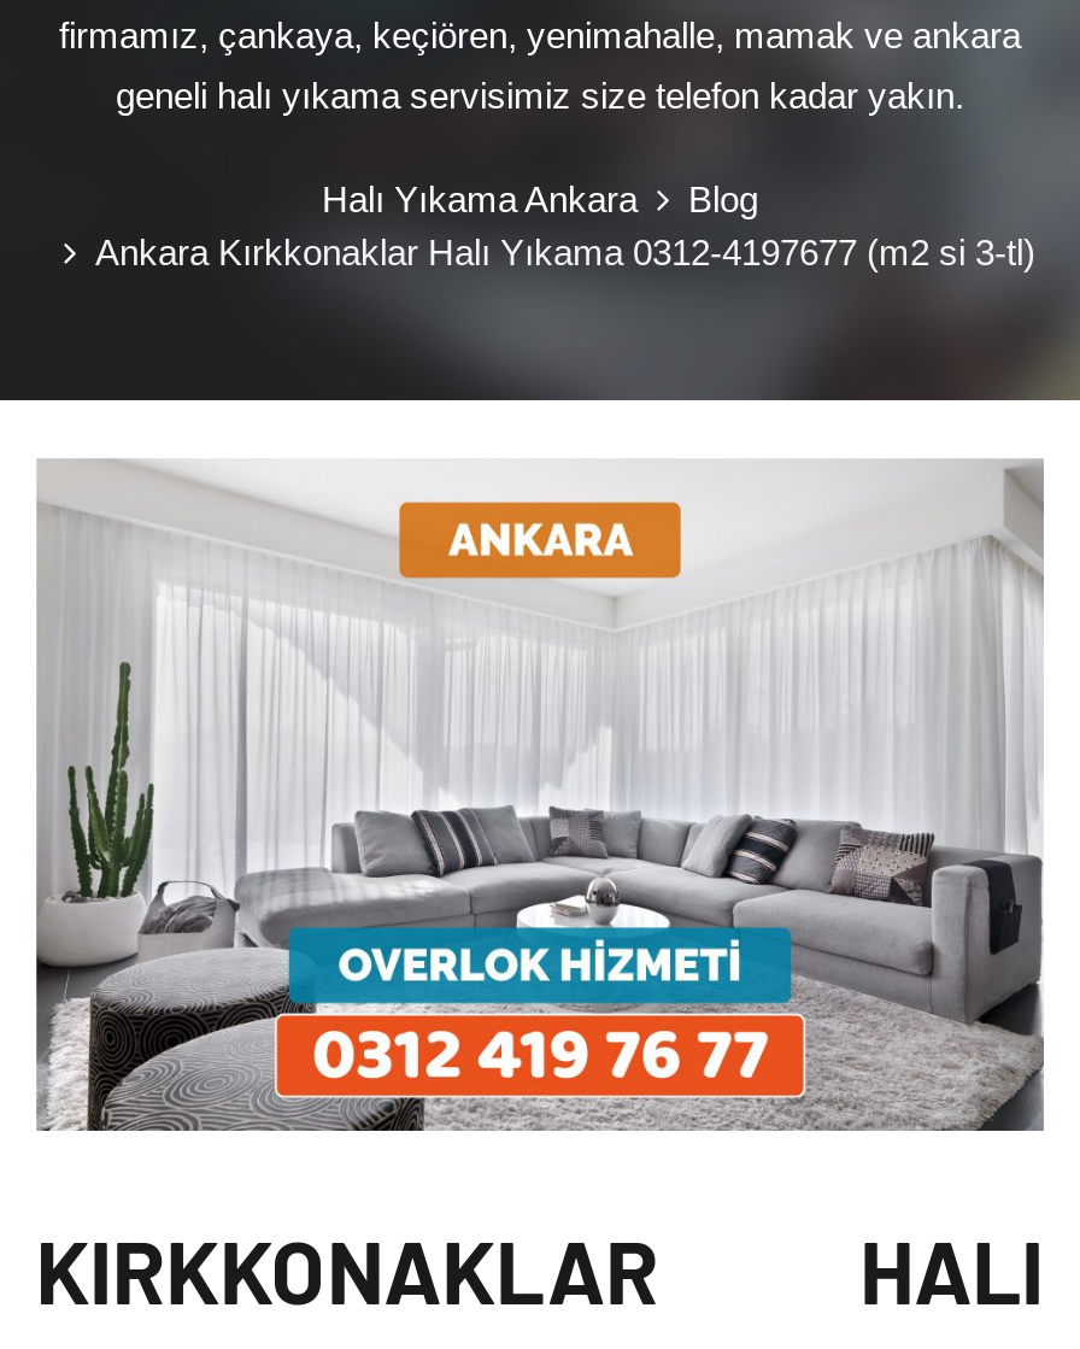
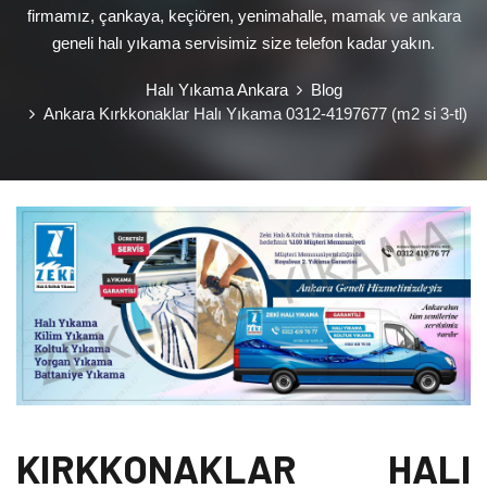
[34,458,1046,1136] [image] -> [16,206,472,406] [image]

